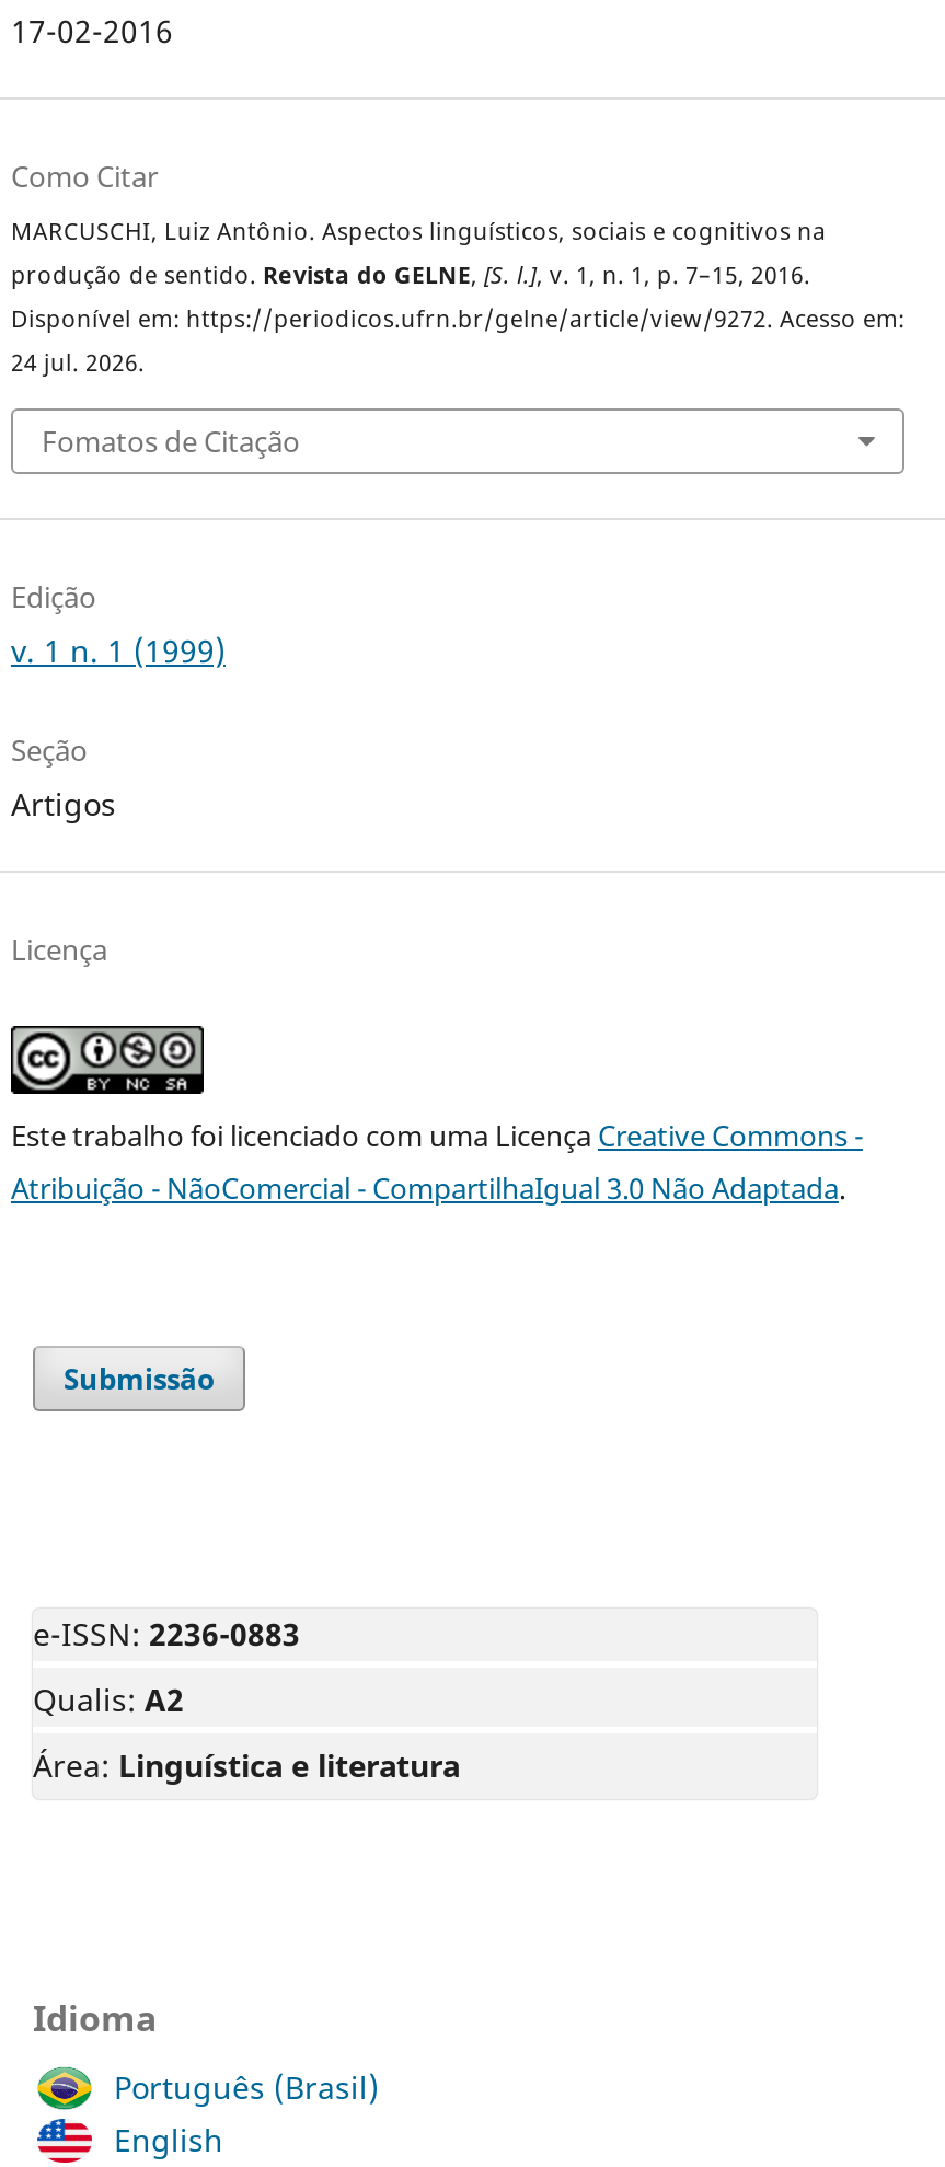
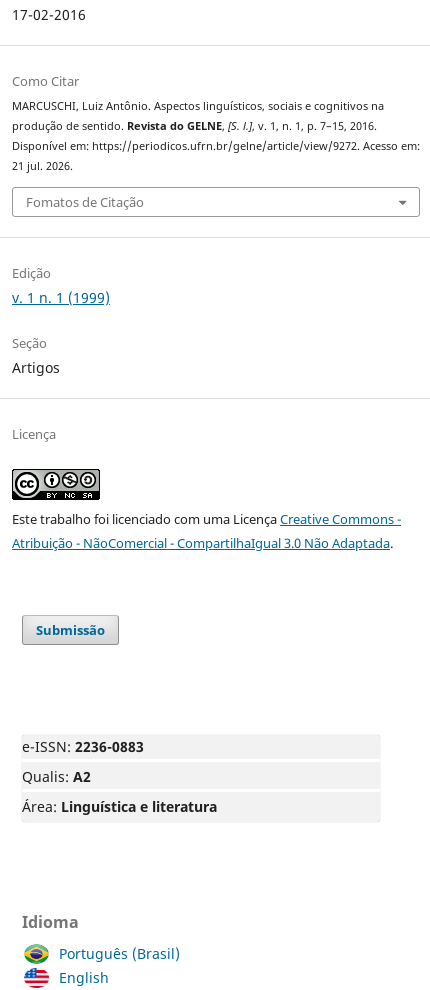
[11,347,145,378] 24 jul. 2026. -> [12,159,73,173] 21 jul. 2026.

